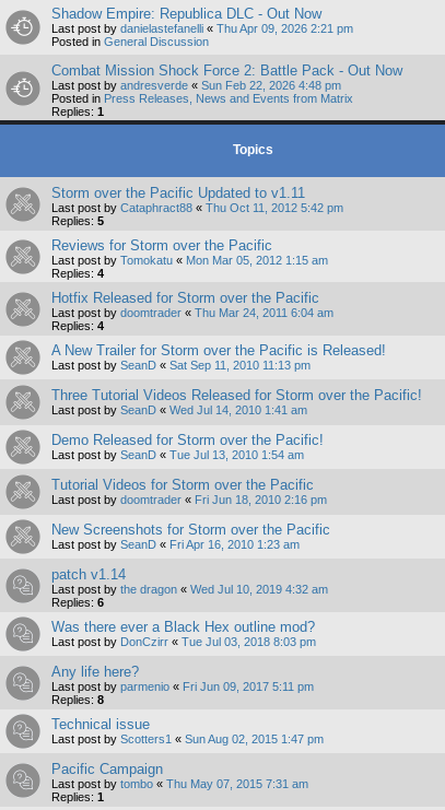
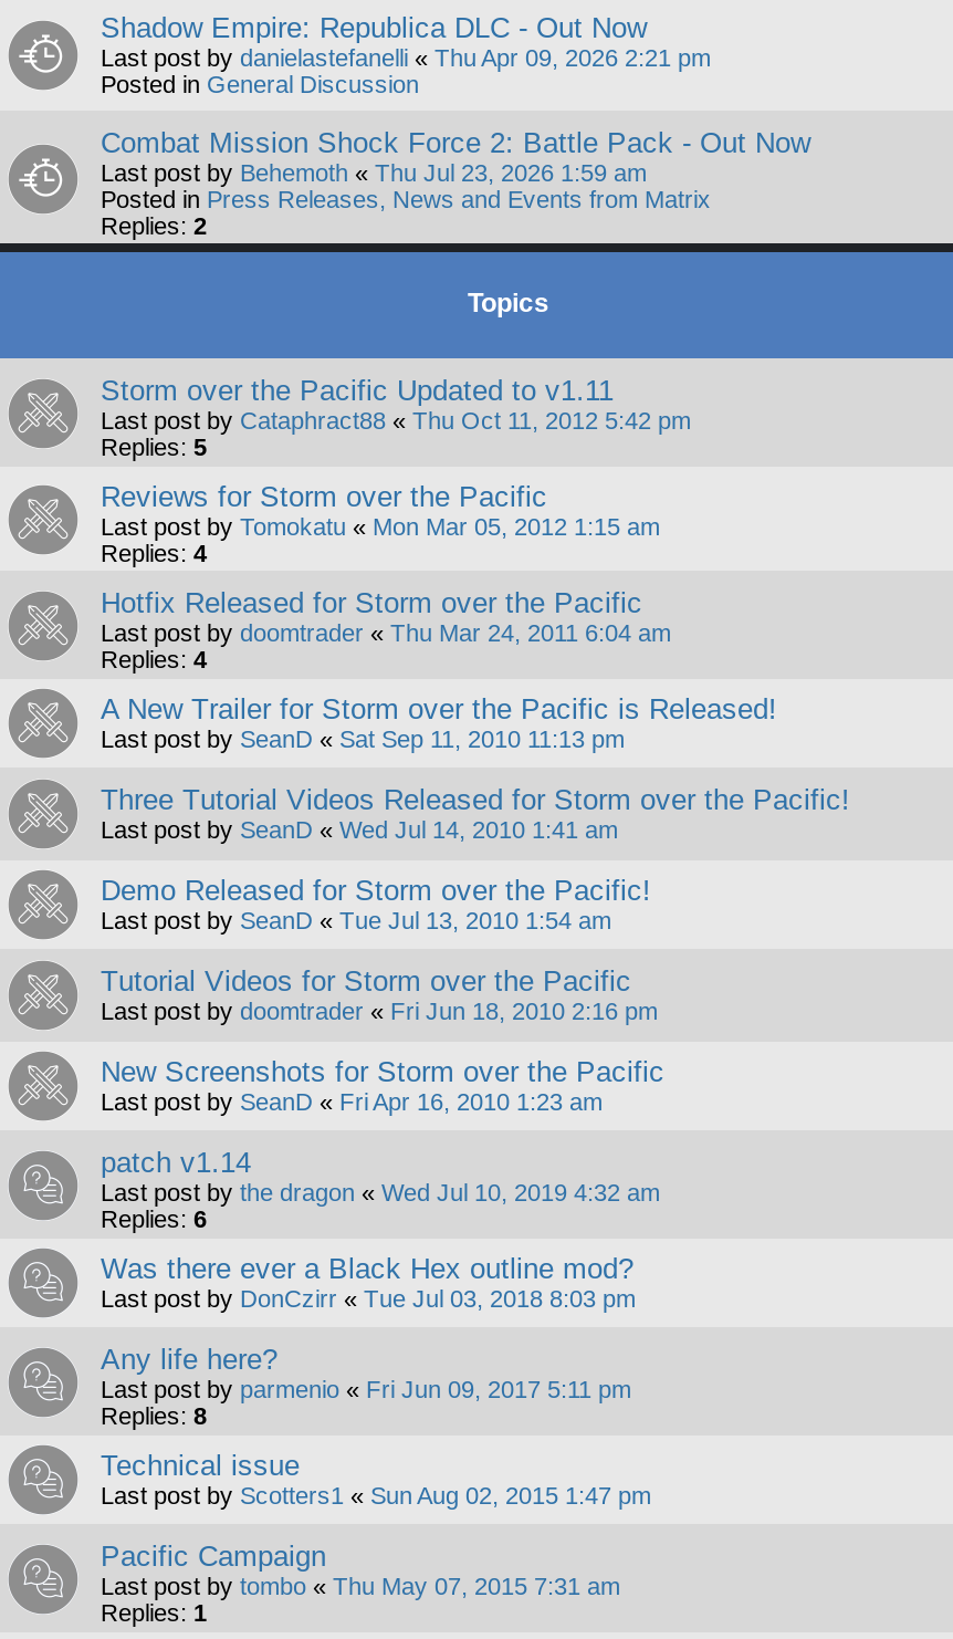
[51,78,341,91] Last post by andresverde «Sun Feb 22, 2026 4:48 pm -> [101,158,647,185] Last post by Behemoth «Thu Jul 23, 2026 1:59 am
[51,105,104,118] Replies: 1 -> [101,211,207,238] Replies: 2

